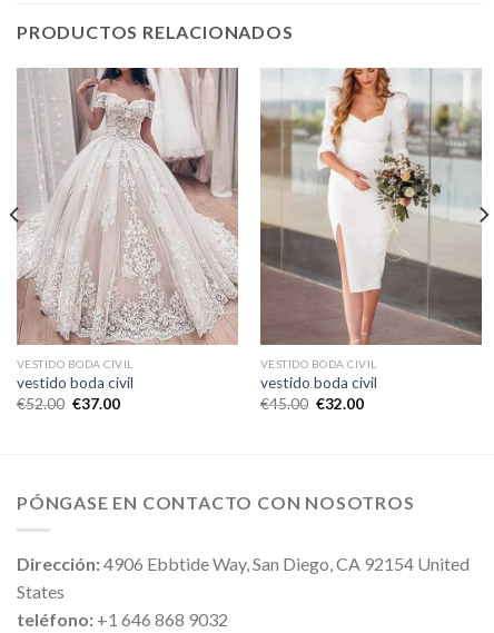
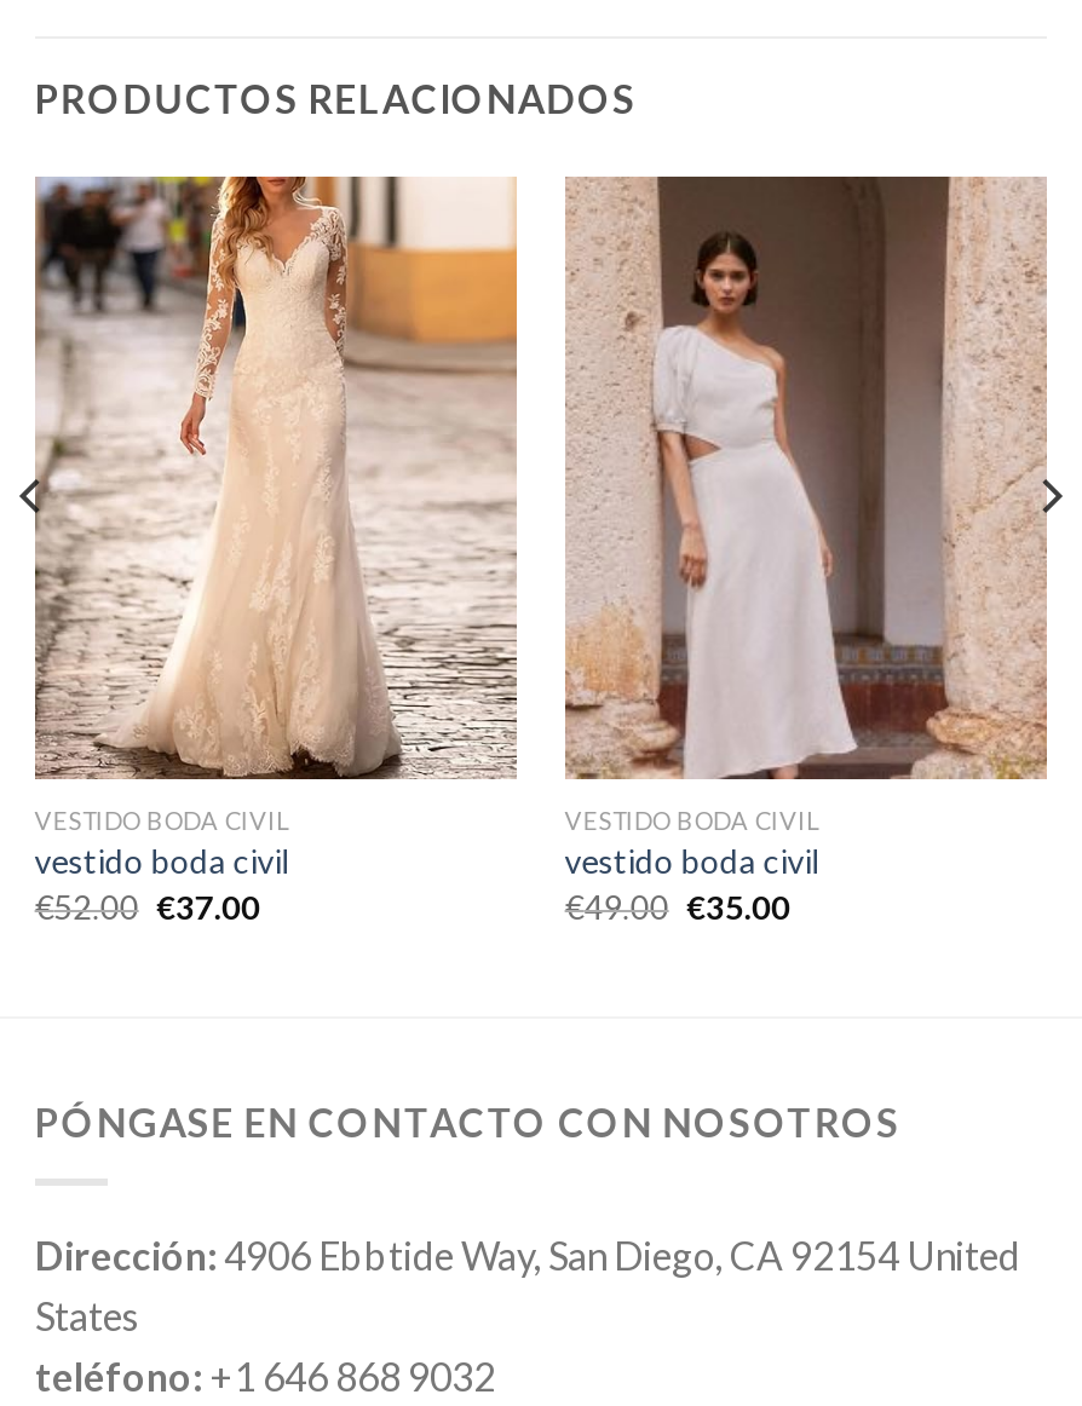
[17,67,239,346] [image] -> [33,174,519,782] [image]
[259,67,483,346] [image] -> [565,174,1049,782] [image]
[260,394,364,412] €45.00 €32.00 -> [565,887,790,926] €49.00 €35.00

